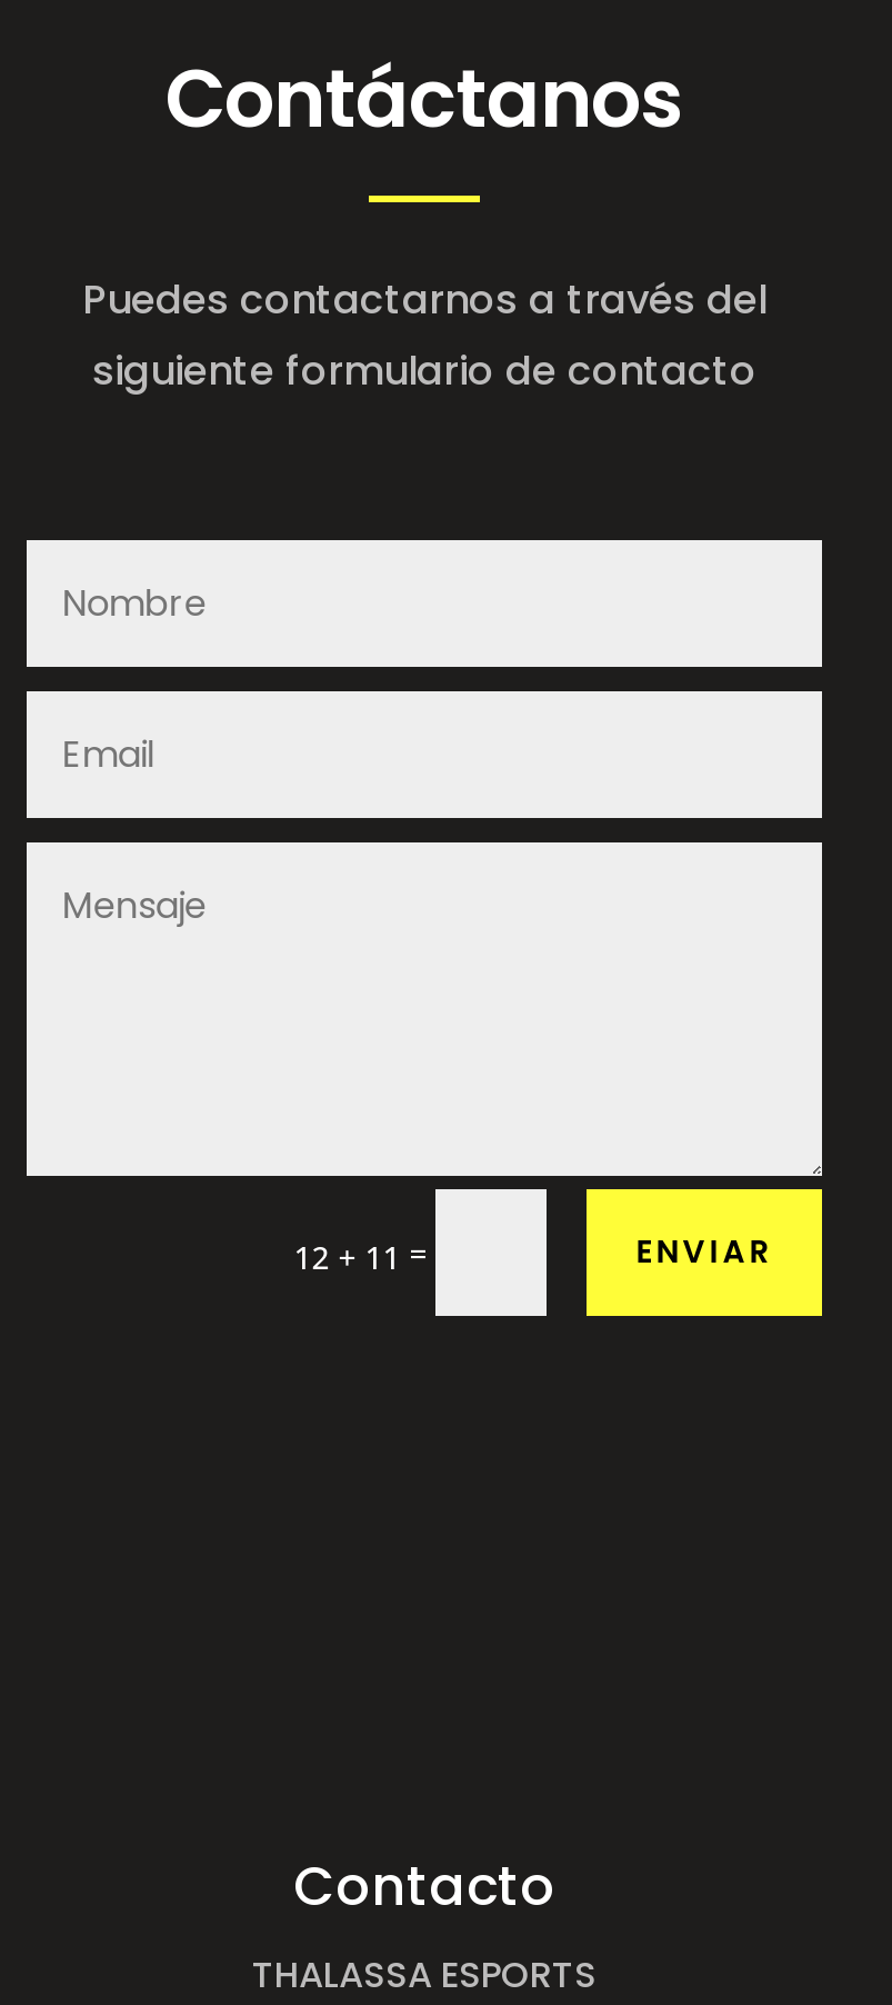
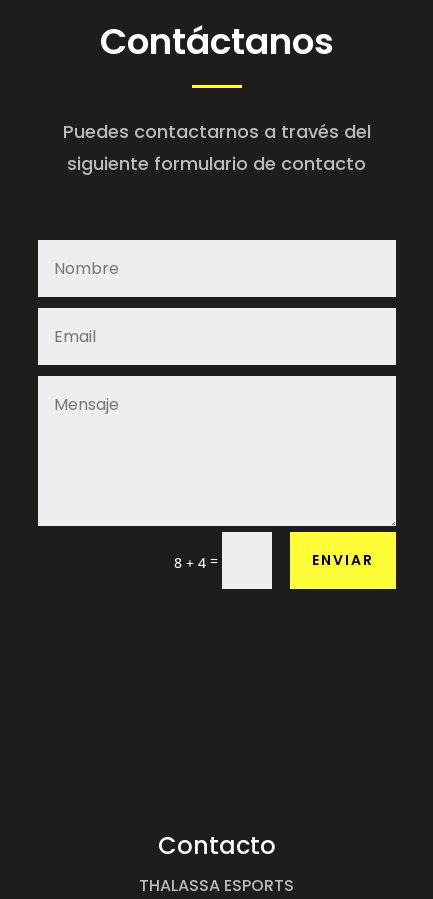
[294,1231,436,1277] 12 + 11 = -> [174,551,222,571] 8 + 4 =

